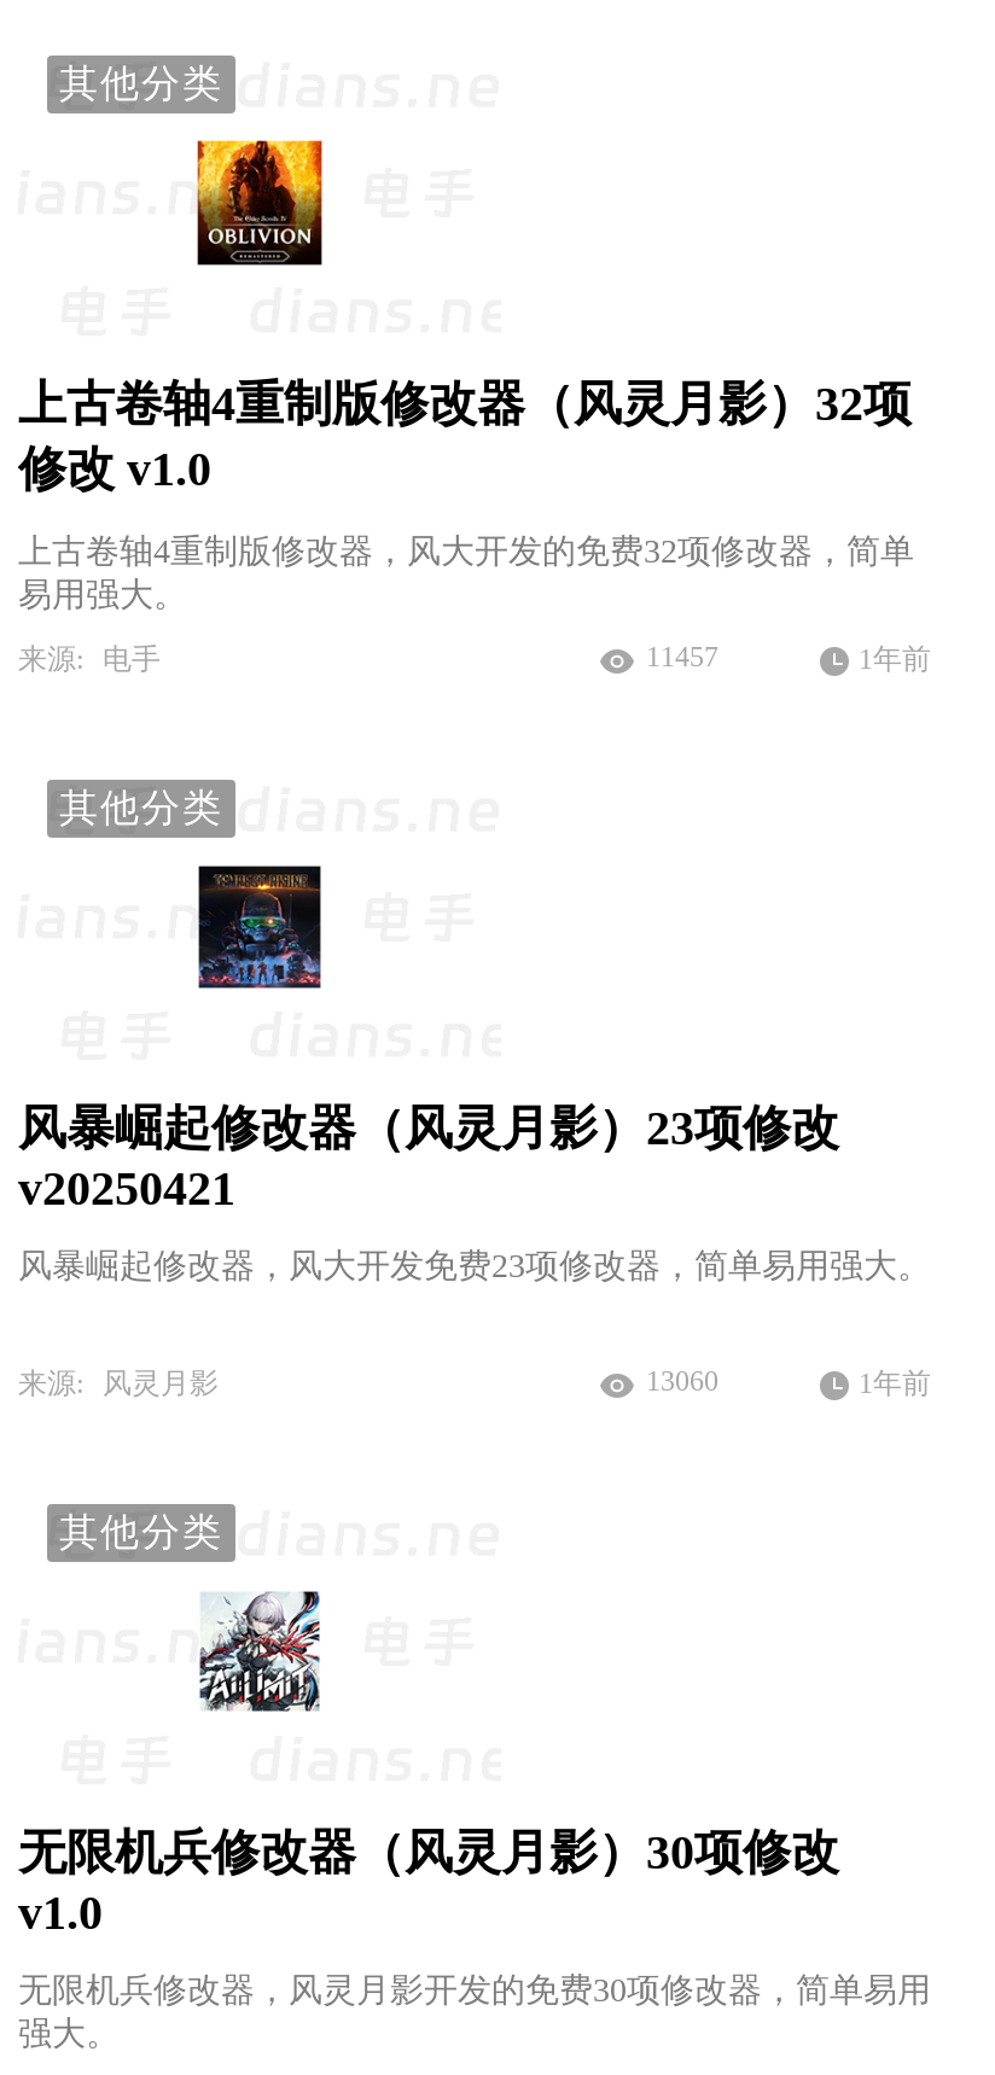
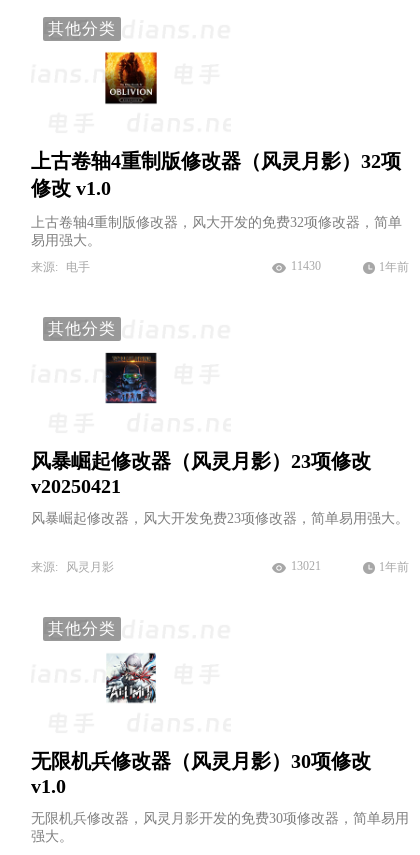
[646,640,718,674] 11457 -> [291,259,321,273] 11430
[646,1364,718,1398] 13060 -> [291,559,321,573] 13021

